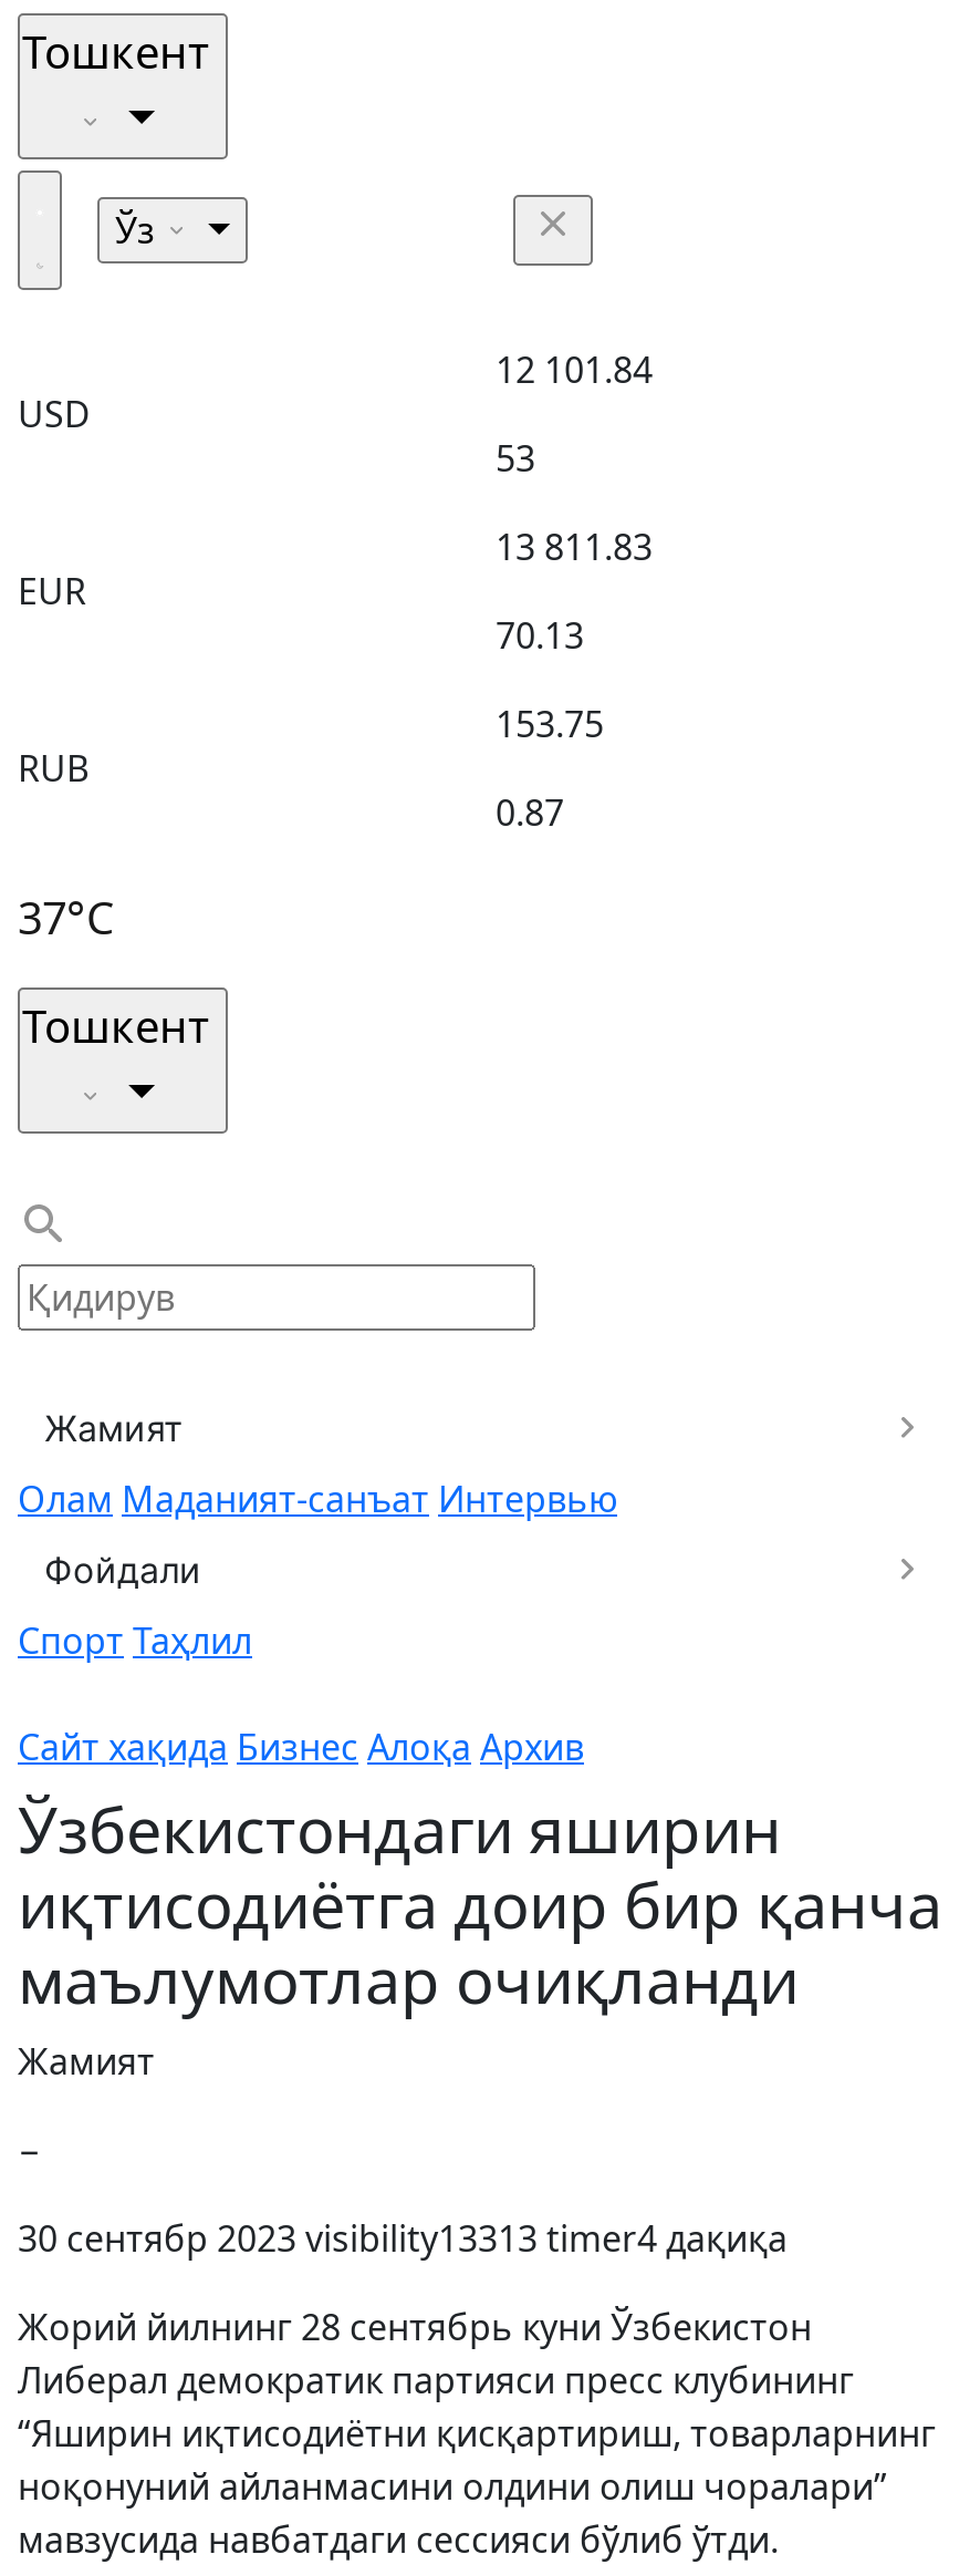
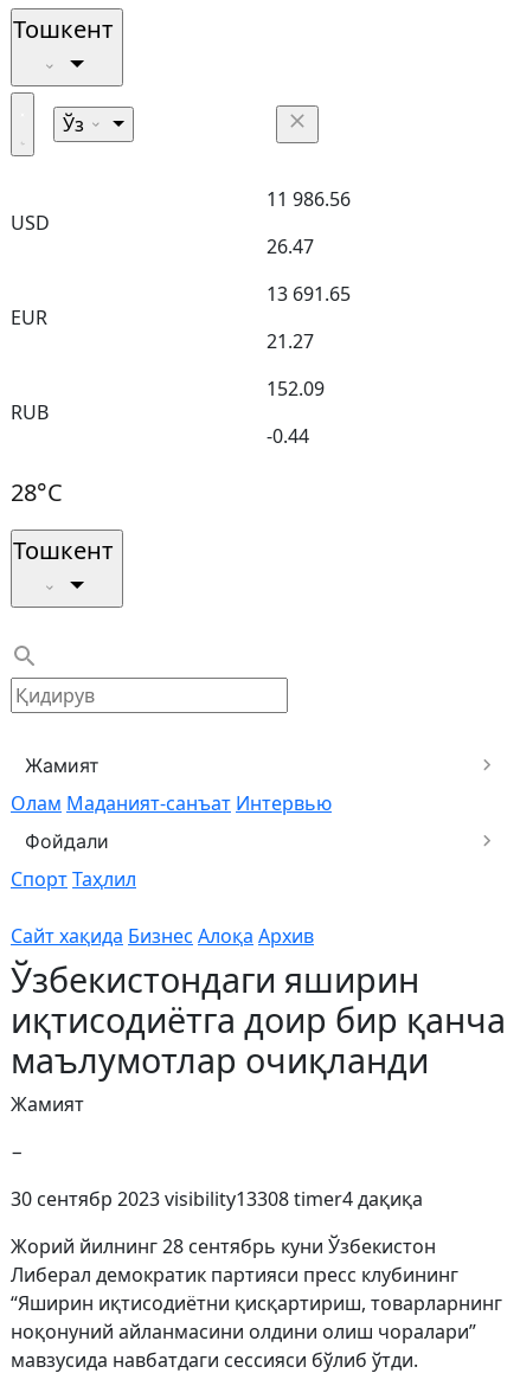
[496,345,653,394] 12 101.84 -> [267,186,351,212] 11 986.56
[496,434,535,483] 53 -> [267,233,314,259] 26.47
[496,523,653,571] 13 811.83 -> [267,281,351,307] 13 691.65
[496,611,584,660] 70.13 -> [267,328,314,354] 21.27
[496,700,604,748] 153.75 -> [267,376,325,402] 152.09
[496,788,564,837] 0.87 -> [267,423,309,449] -0.44
[18,888,115,948] 37°C -> [11,476,63,508] 28°C
[18,2214,788,2263] 30 сентябр 2023 visibility13313 timer4 дақиқа -> [11,1186,423,1212] 30 сентябр 2023 visibility13308 timer4 дақиқа

